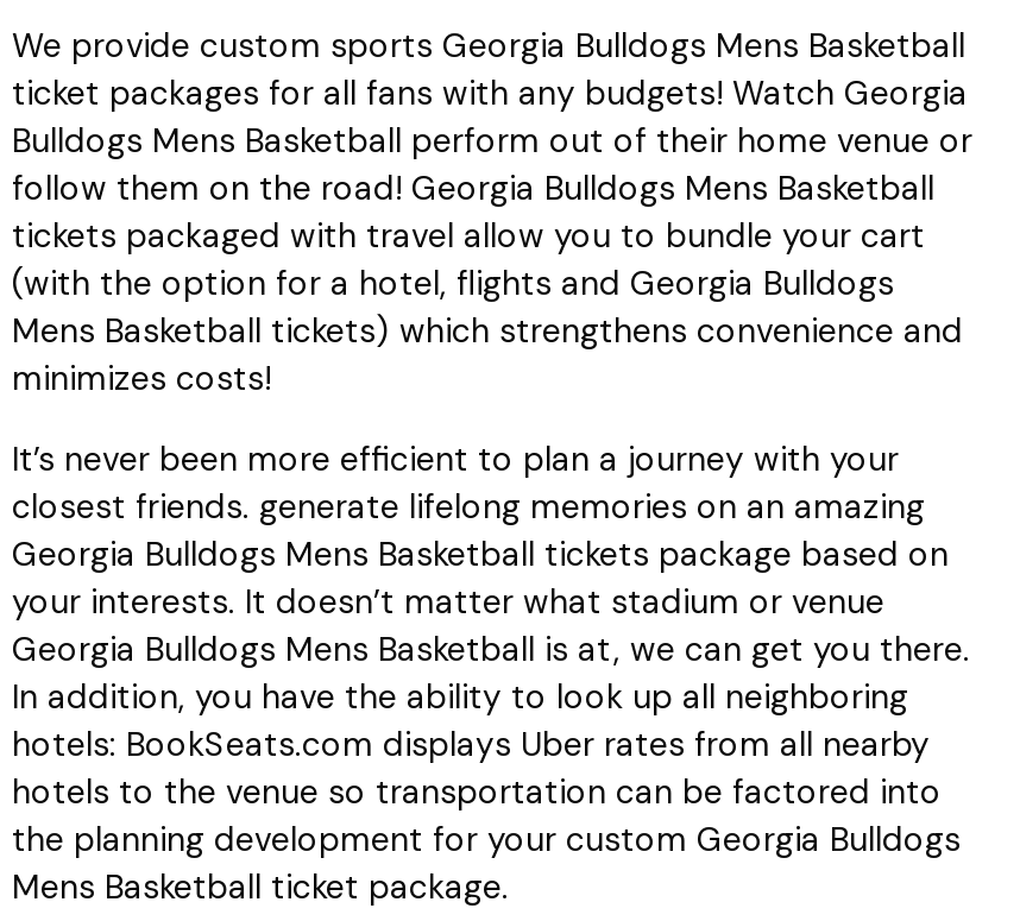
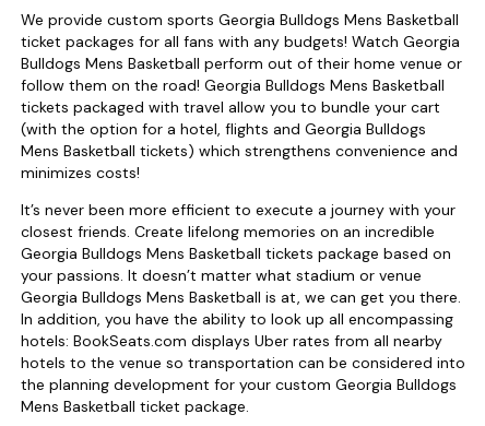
[12,437,899,480] It’s never been more efficient to plan a journey with your -> [21,200,456,220] It’s never been more efficient to execute a journey with your
[12,485,925,528] closest friends. generate lifelong memories on an amazing -> [21,222,435,241] closest friends. Create lifelong memories on an incredible
[12,580,884,623] your interests. It doesn’t matter what stadium or venue -> [21,265,422,285] your passions. It doesn’t matter what stadium or venue
[12,675,908,718] In addition, you have the ability to look up all neighboring -> [21,309,453,329] In addition, you have the ability to look up all encompassing
[12,770,942,813] hotels to the venue so transportation can be factored into -> [21,353,465,372] hotels to the venue so transportation can be considered into

